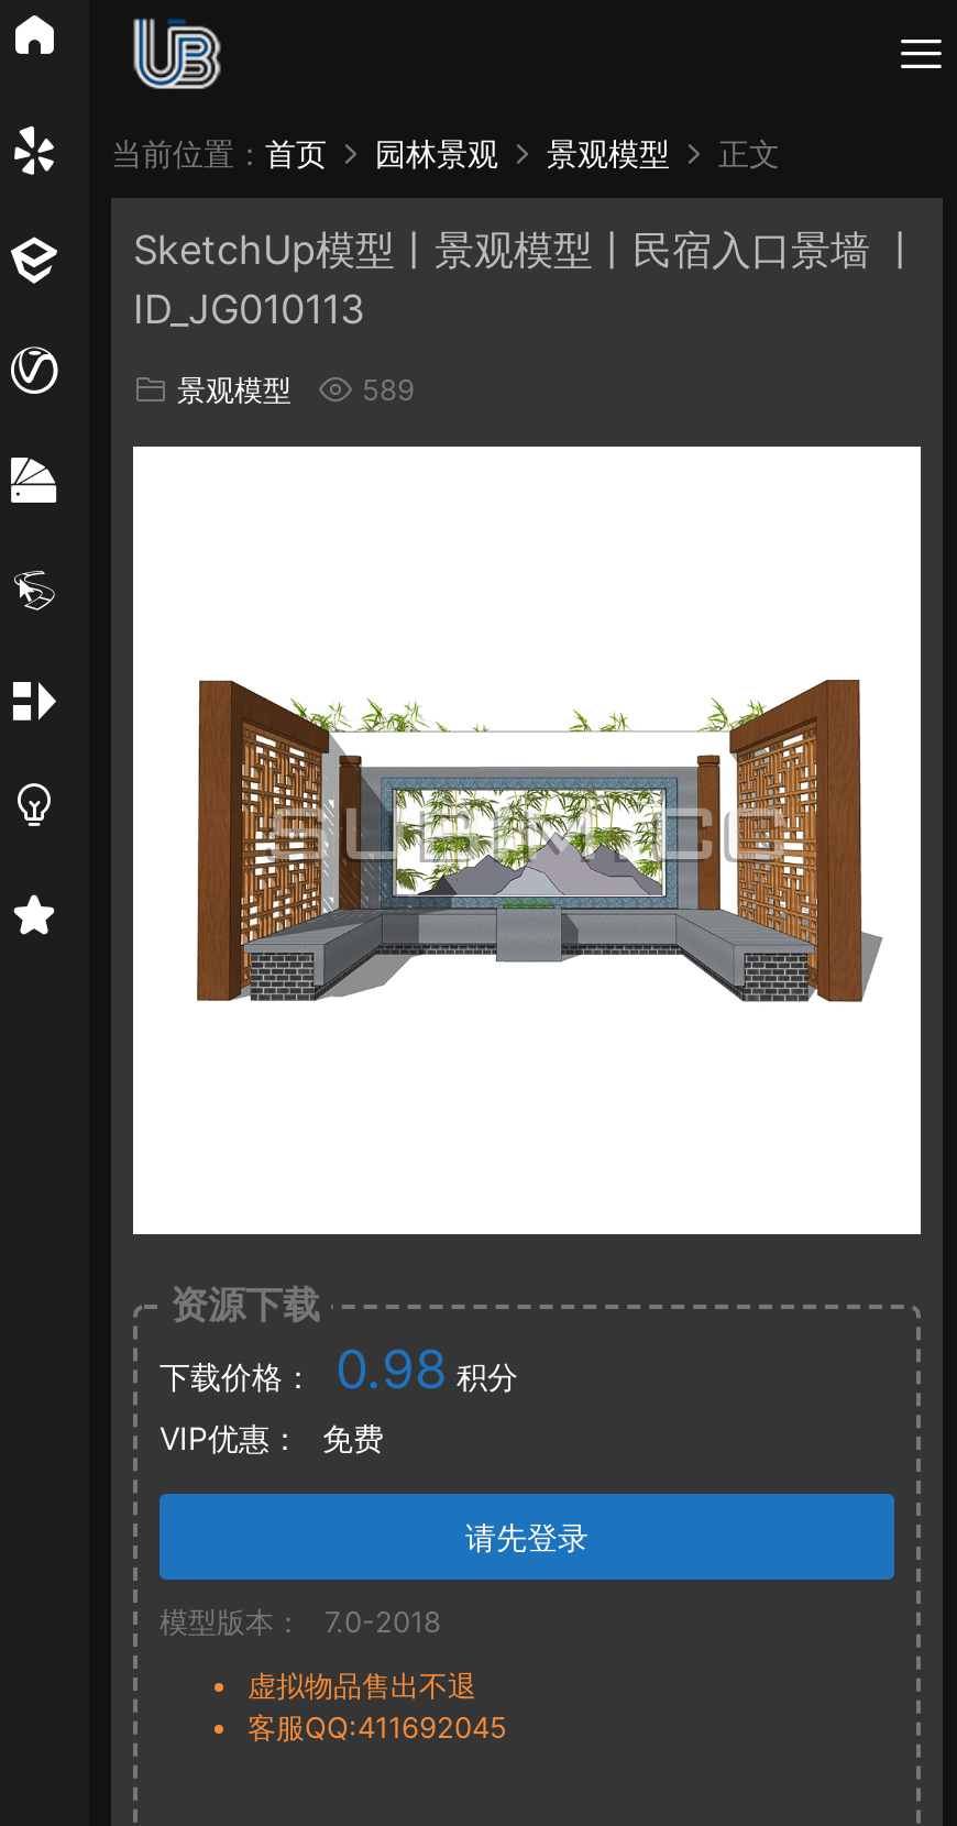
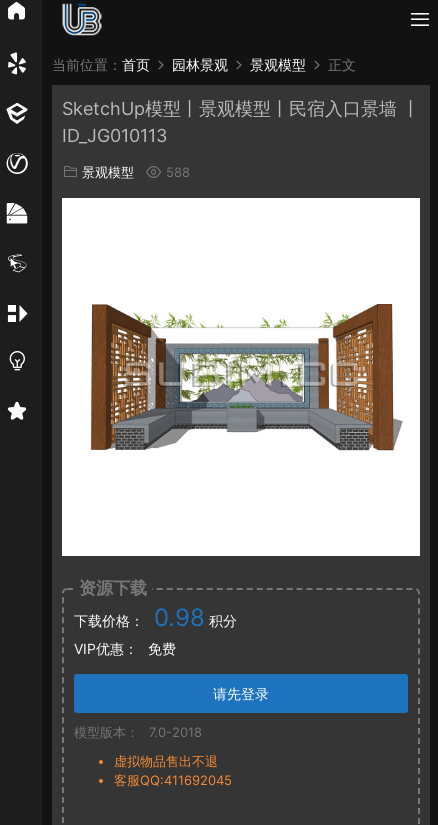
[177,372,415,407] 景观模型 589 -> [82,164,190,180] 景观模型 588

